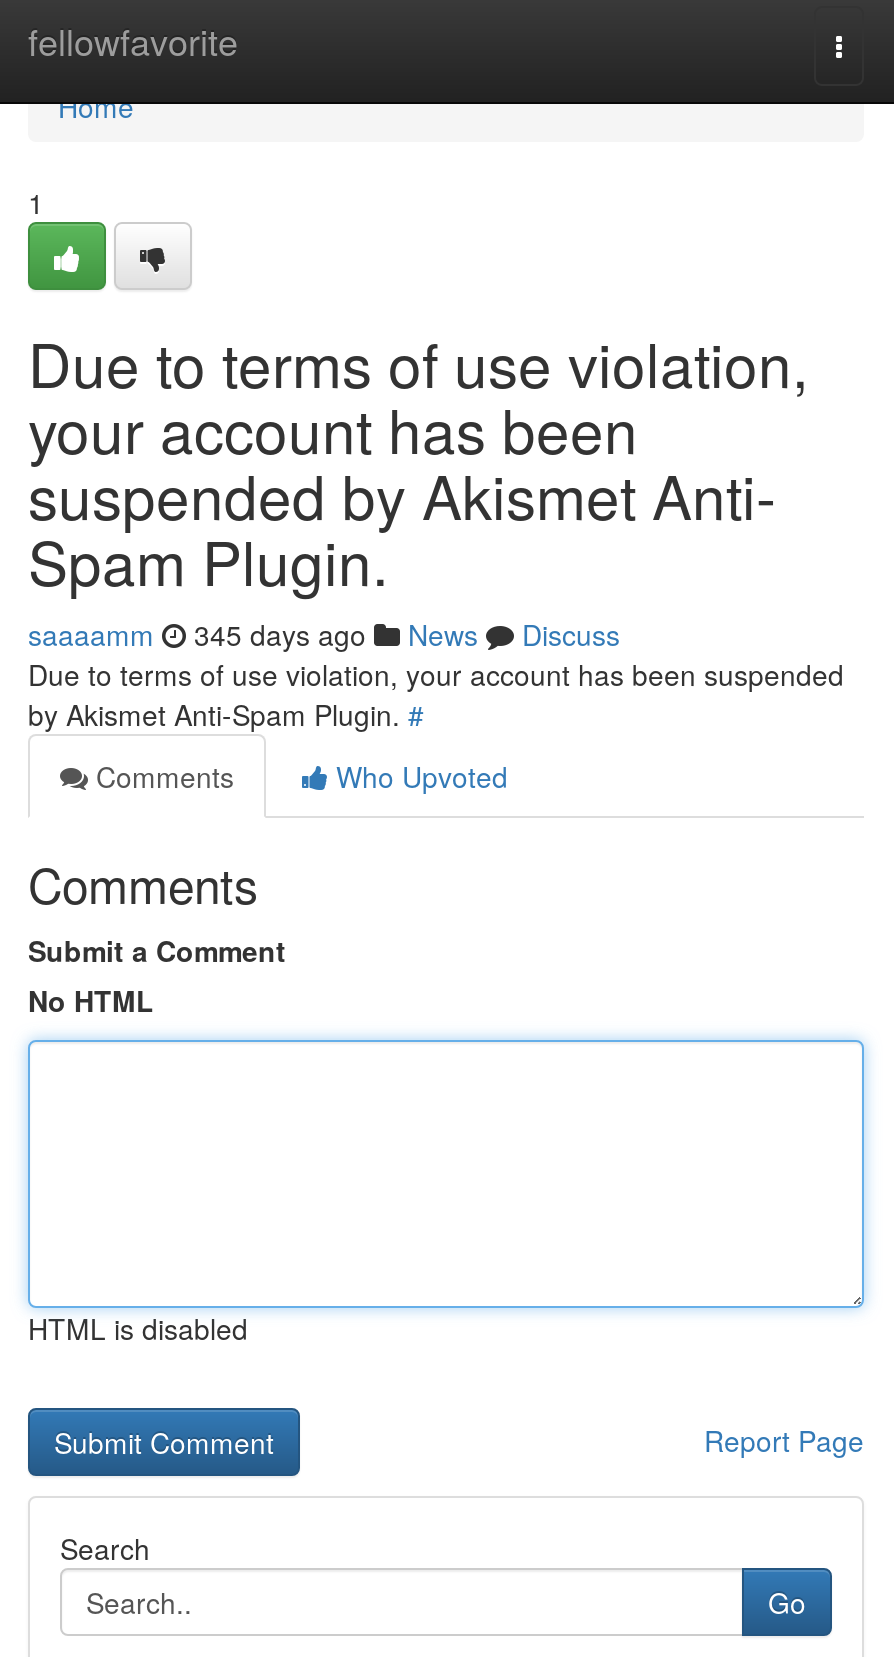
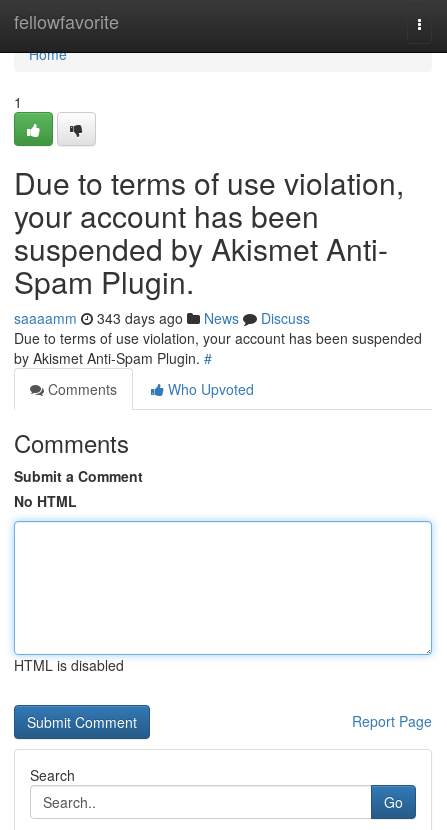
[28,614,620,654] saaaamm 345 days ago News Discuss -> [14,308,310,328] saaaamm 343 days ago News Discuss

